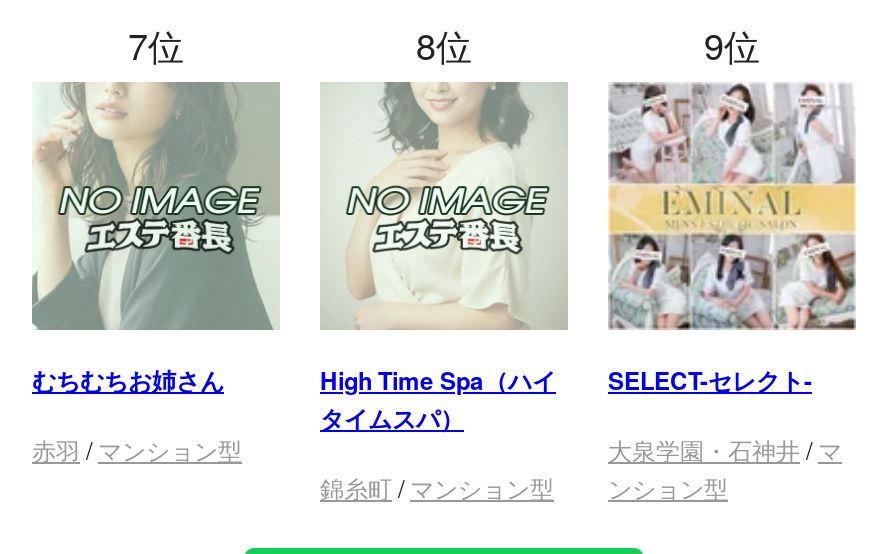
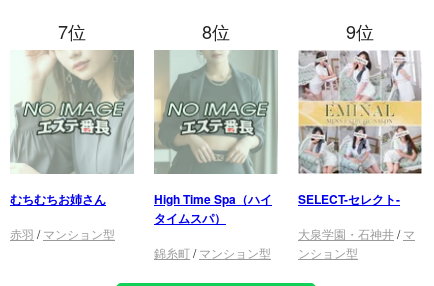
[30,80,280,332] [image] -> [10,50,134,174] [image]
[322,82,568,330] [image] -> [154,50,278,175] [image]

